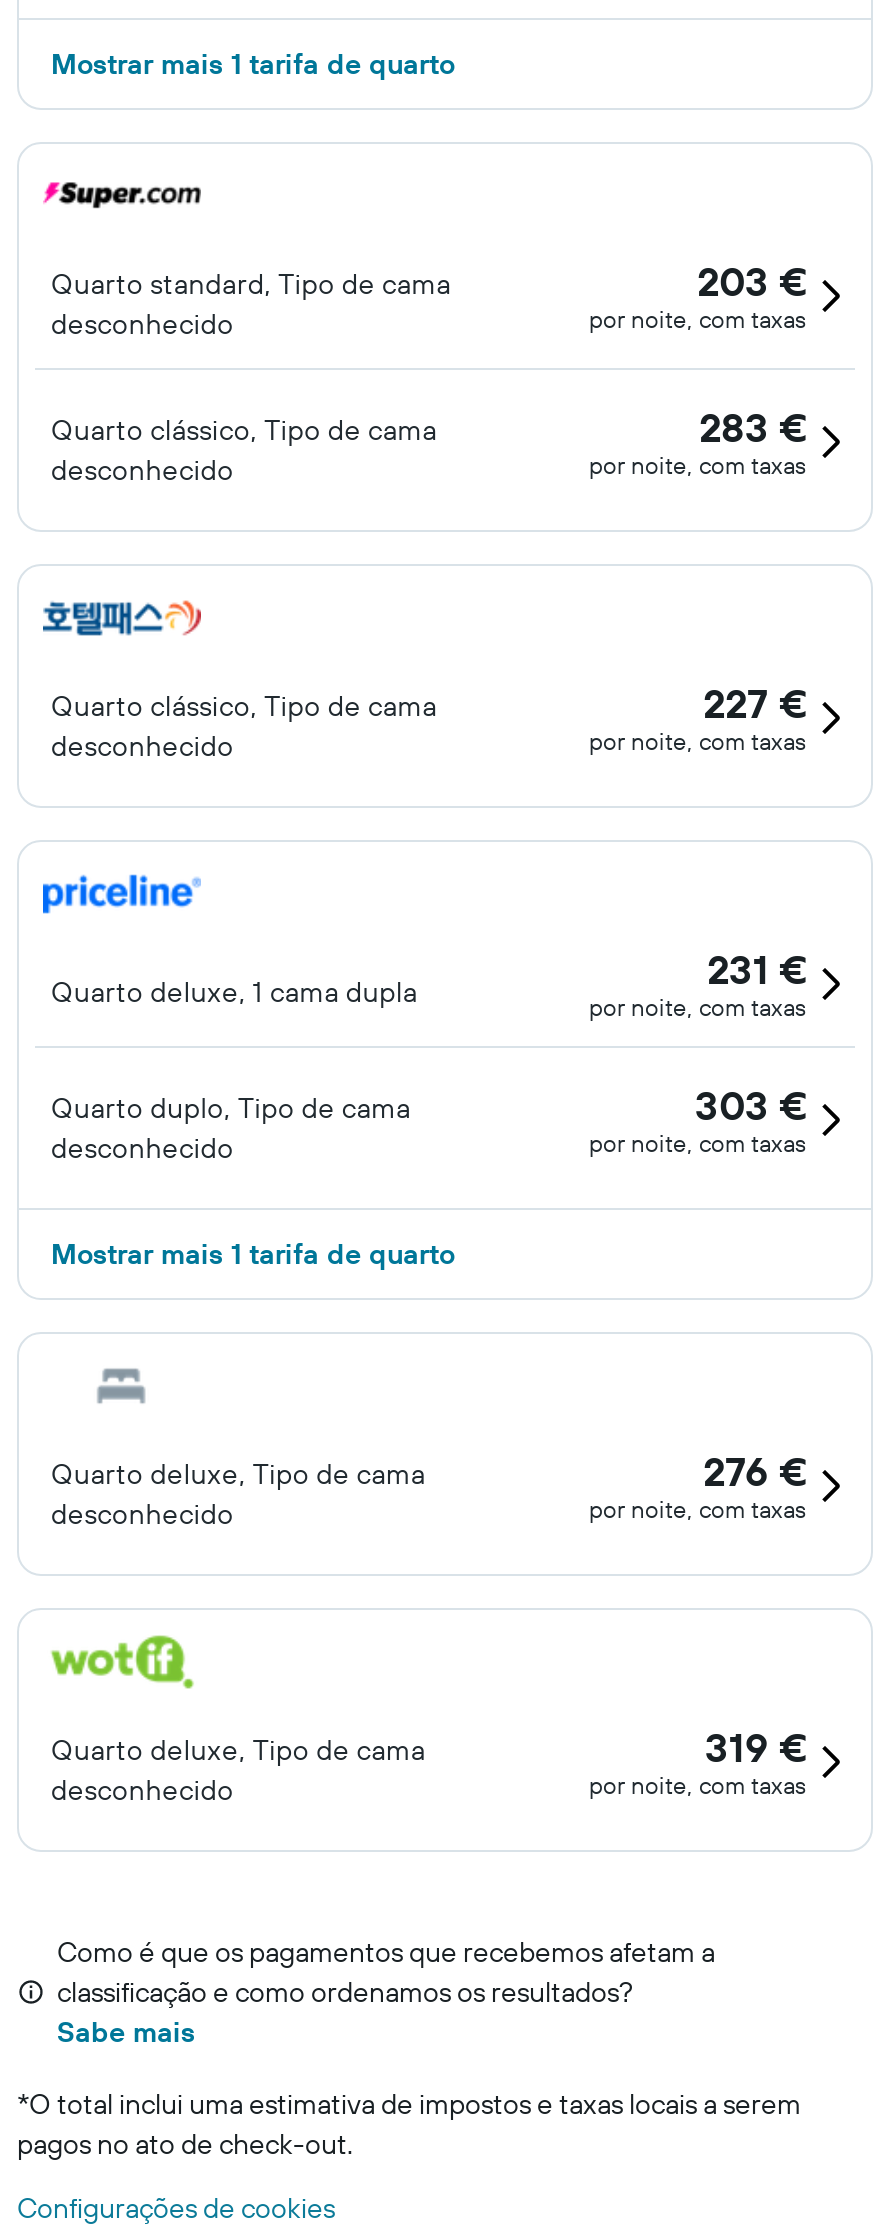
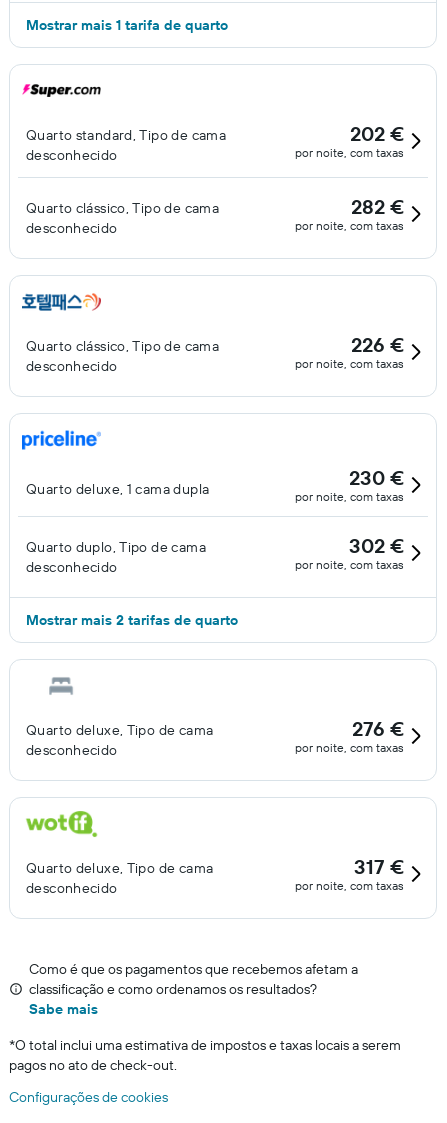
[697,256,807,306] 203 € -> [350,121,404,146] 202 €
[699,402,807,452] 283 € -> [351,194,404,219] 282 €
[703,678,807,728] 227 € -> [351,332,404,357] 226 €
[707,944,807,994] 231 € -> [349,465,404,490] 230 €
[695,1080,807,1130] 303 € -> [349,533,404,558] 302 €
[51,1236,455,1272] Mostrar mais 1 tarifa de quarto -> [26,611,238,629] Mostrar mais 2 tarifas de quarto
[705,1722,807,1772] 319 € -> [354,854,404,879] 317 €

